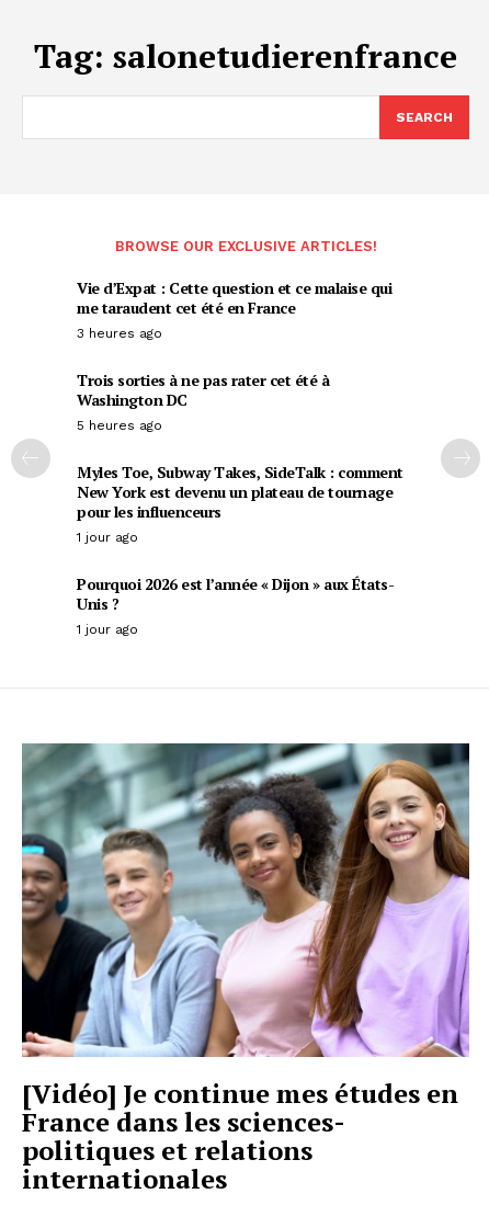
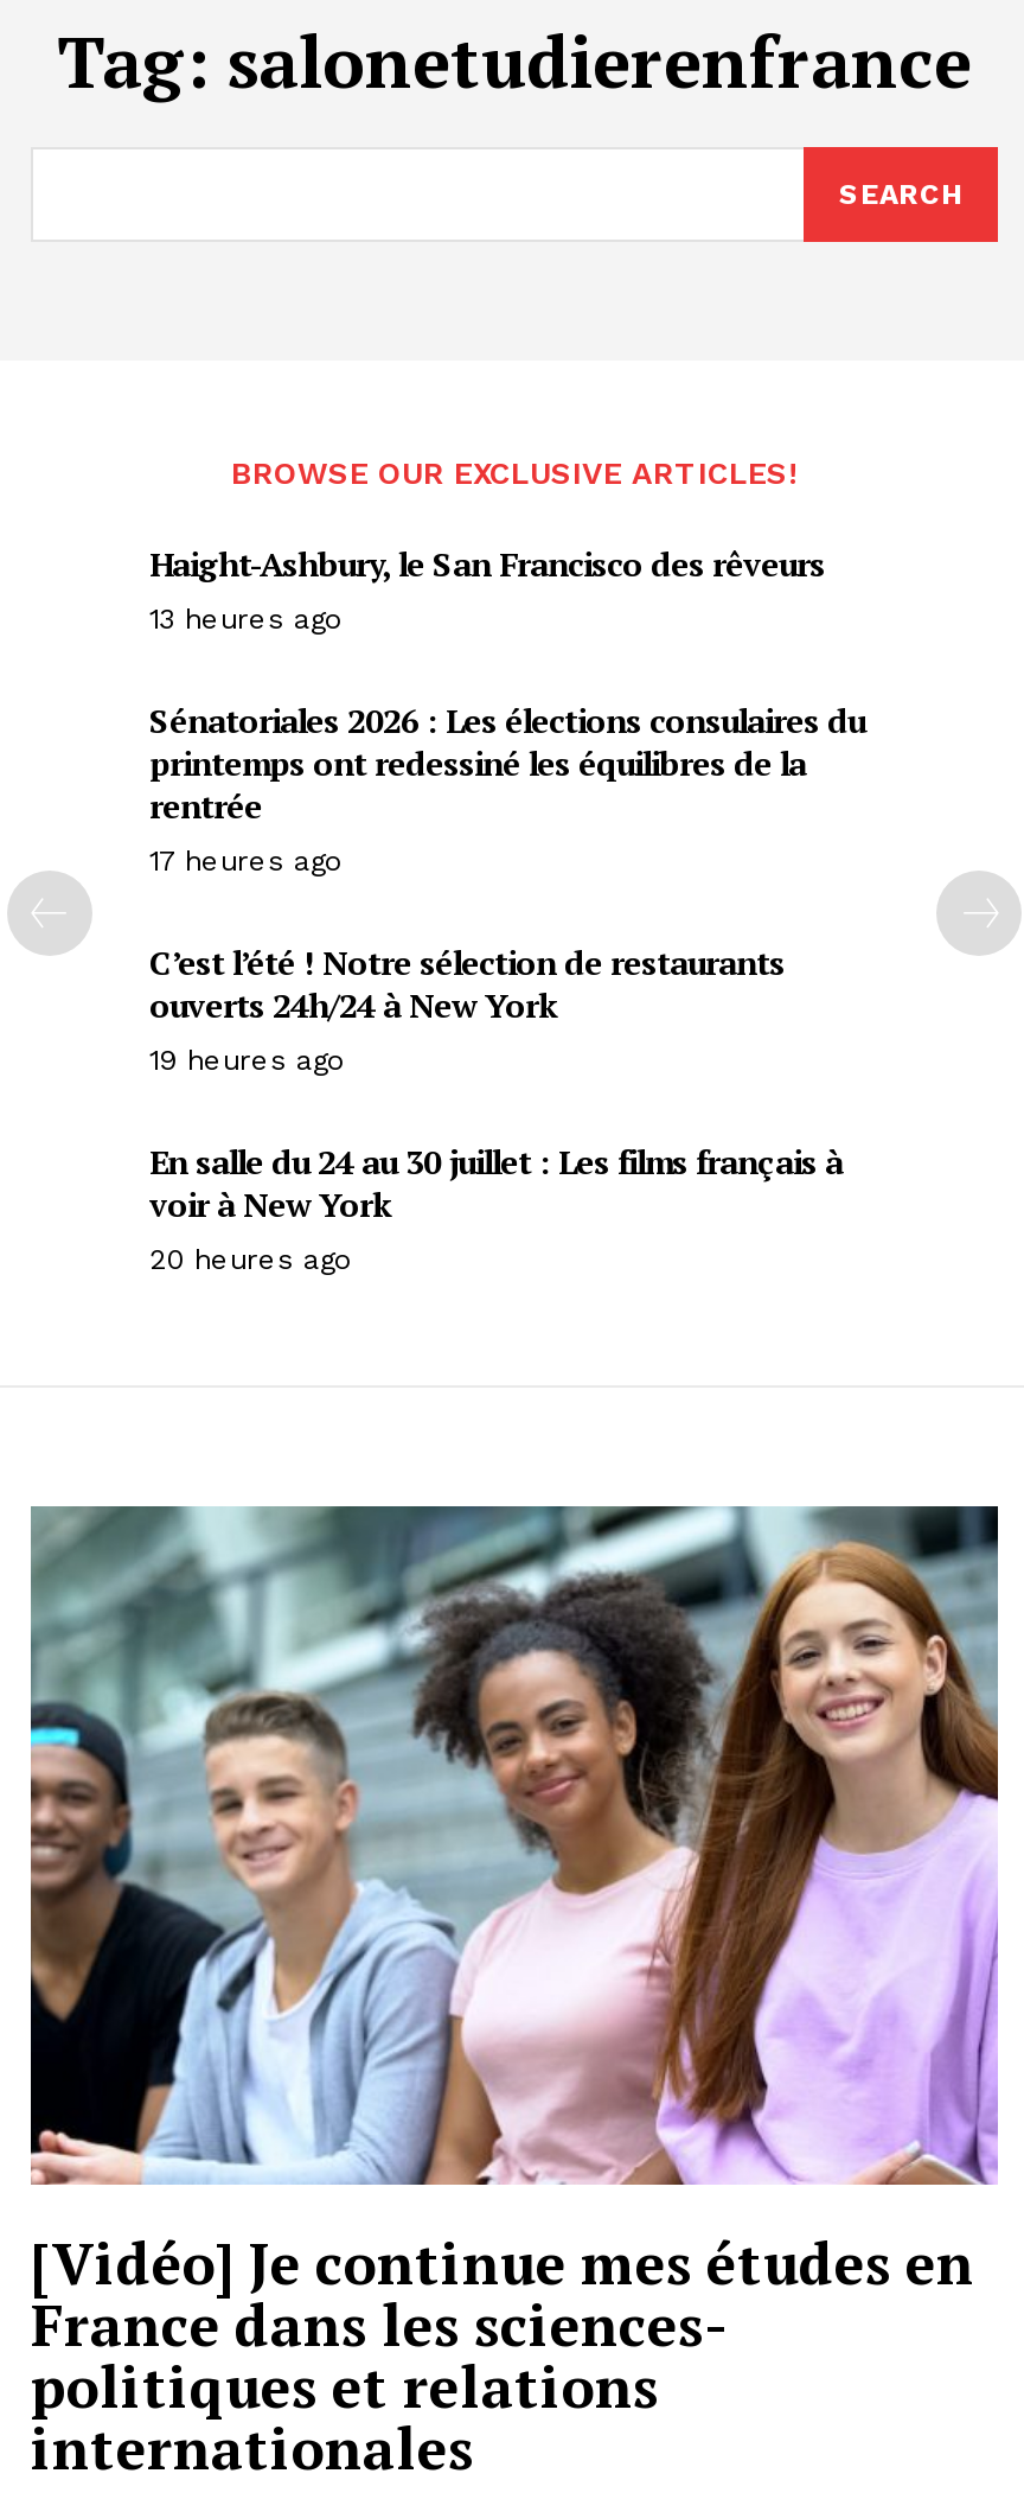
[77,277,391,341] Vie d’Expat : Cette question et ce malaise qui | me taraudent cet été en France | 3 heures ago -> [149,541,825,636] Haight-Ashbury, le San Francisco des rêveurs | 13 heures ago
[77,370,329,433] Trois sorties à ne pas rater cet été à | Washington DC | 5 heures ago -> [149,697,865,878] Sénatoriales 2026 : Les élections consulaires du | printemps ont redessiné les équilibres de la | rentrée | 17 heures ago
[77,462,403,545] Myles Toe, Subway Takes, SideTalk : comment | New York est devenu un plateau de tournage | pour les influenceurs | 1 jour ago -> [149,939,785,1077] C’est l’été ! Notre sélection de restaurants | ouverts 24h/24 à New York | 19 heures ago
[77,573,394,637] Pourquoi 2026 est l’année « Dijon » aux États- | Unis ? | 1 jour ago -> [149,1139,843,1276] En salle du 24 au 30 juillet : Les films français à | voir à New York | 20 heures ago

